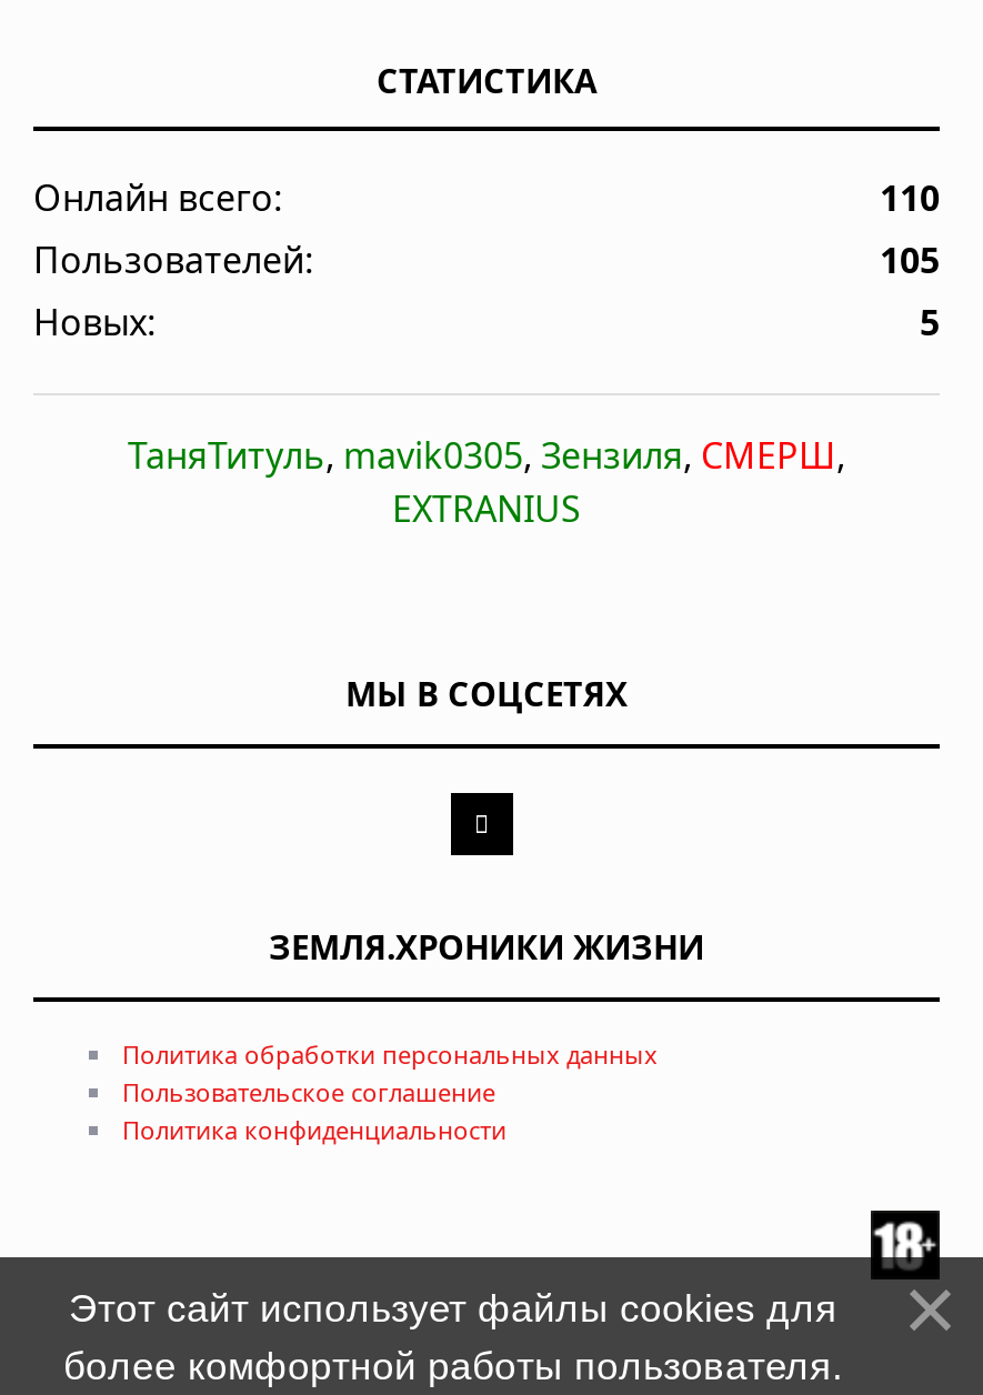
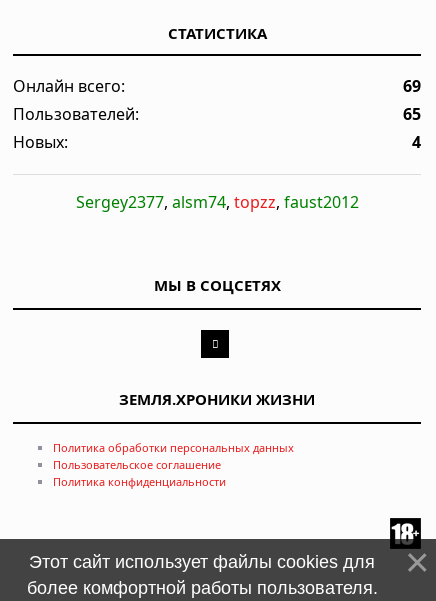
[880,173,940,222] 110 -> [403,75,421,97] 69
[880,236,940,285] 105 -> [403,103,421,125] 65
[920,298,940,347] 5 -> [412,131,421,153] 4
[128,431,845,533] ТаняТитуль, mavik0305, Зензиля, СМЕРШ, | EXTRANIUS -> [75,191,358,213] Sergey2377, alsm74, topzz, faust2012

